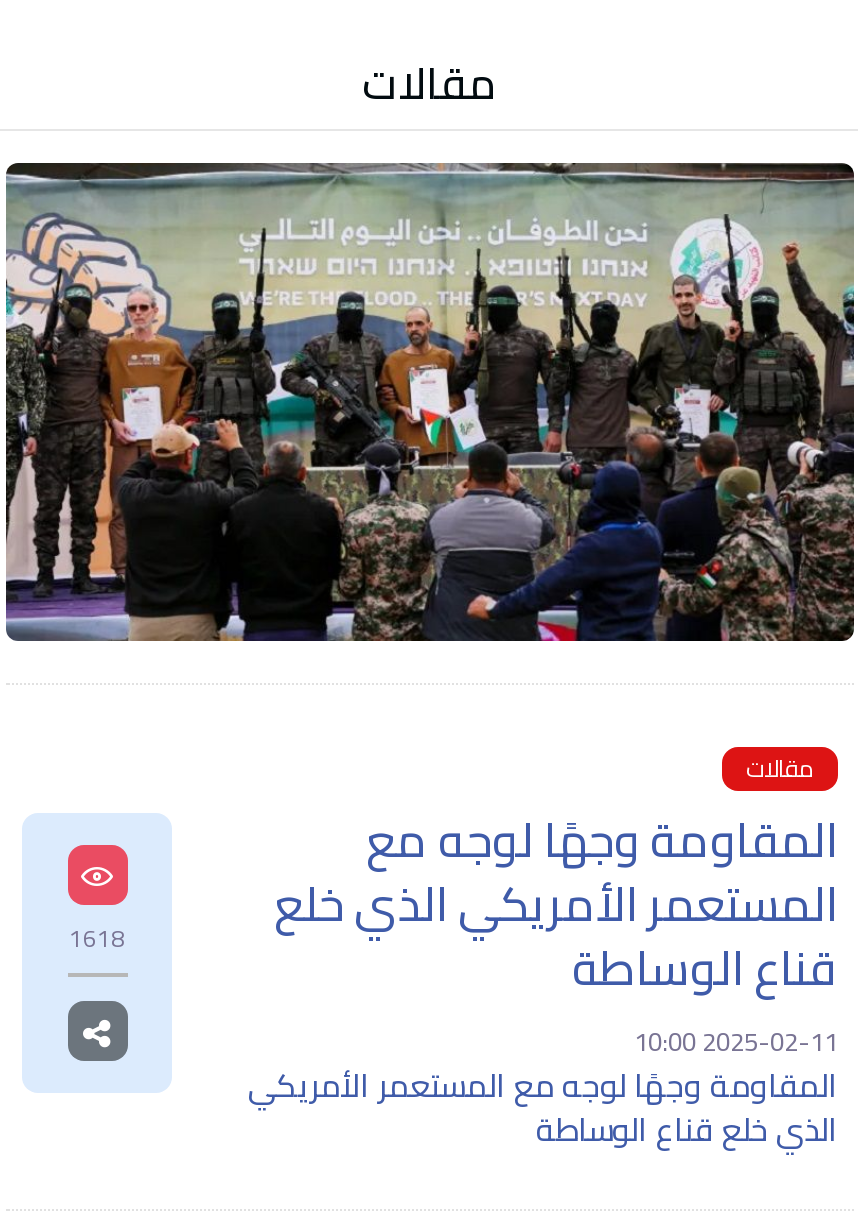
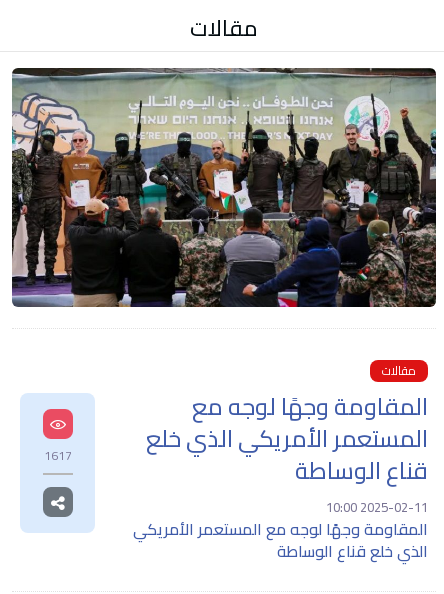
[69,916,125,962] 1618 -> [43,444,71,467] 1617

